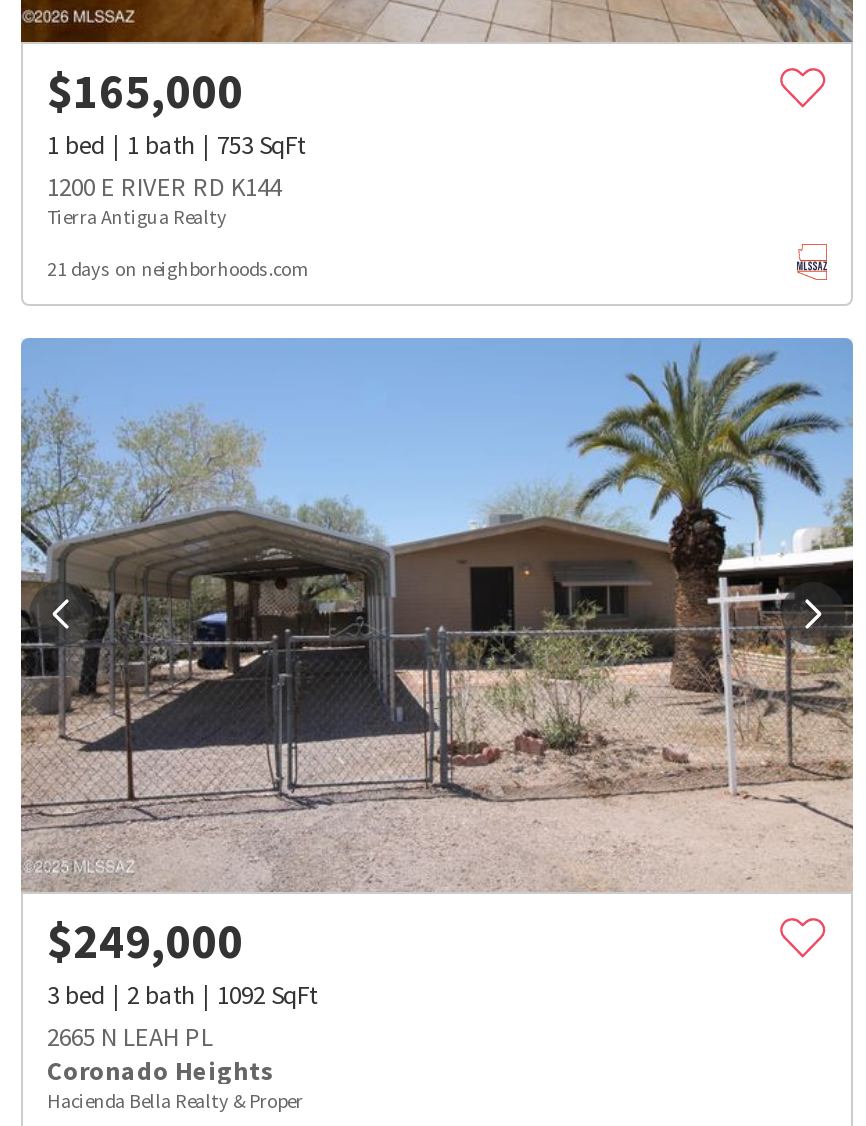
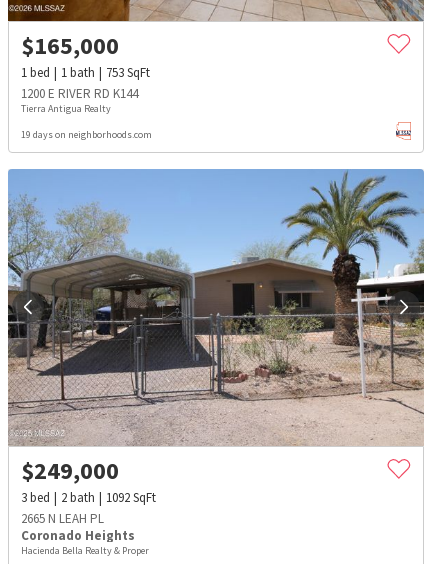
[47,255,309,281] 21 days on neighborhoods.com -> [21,128,152,141] 19 days on neighborhoods.com

